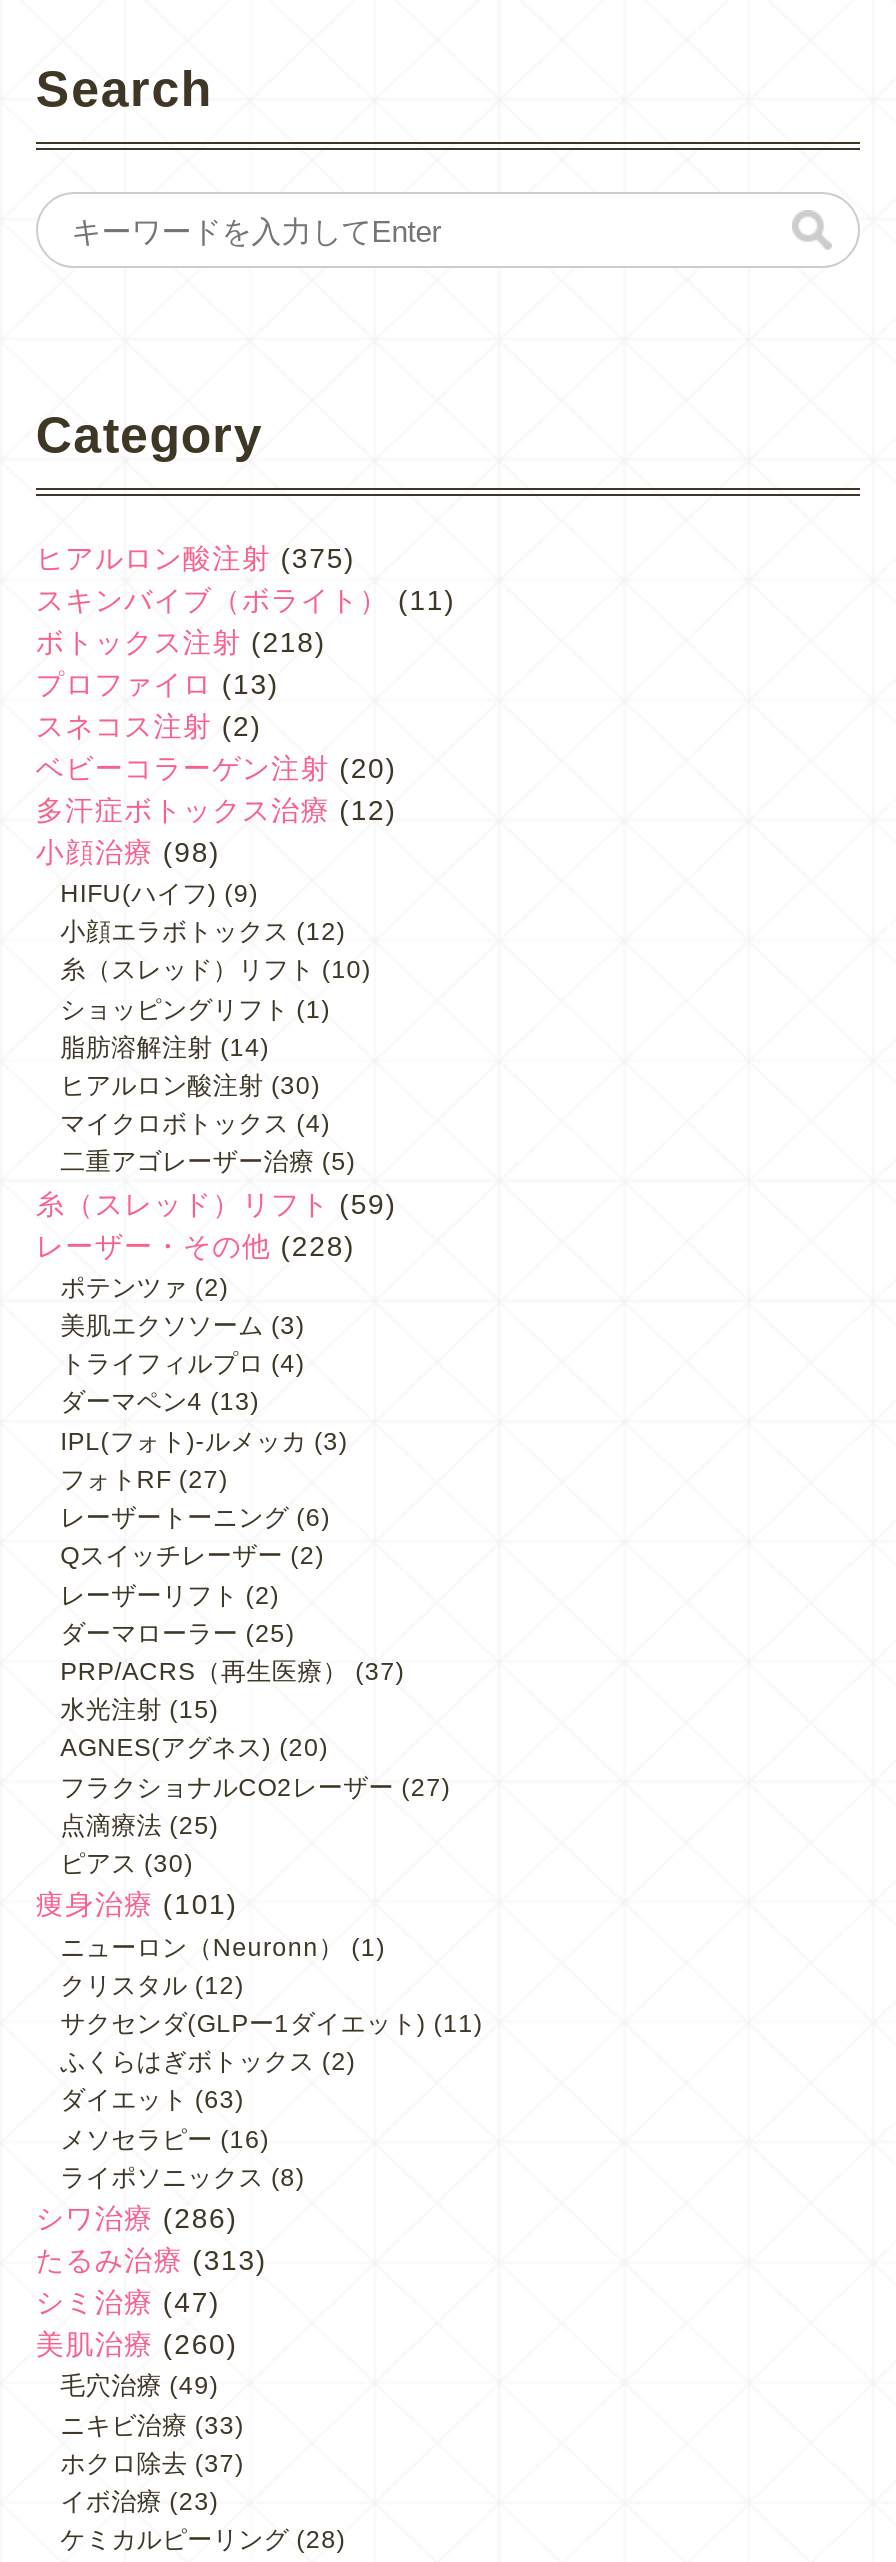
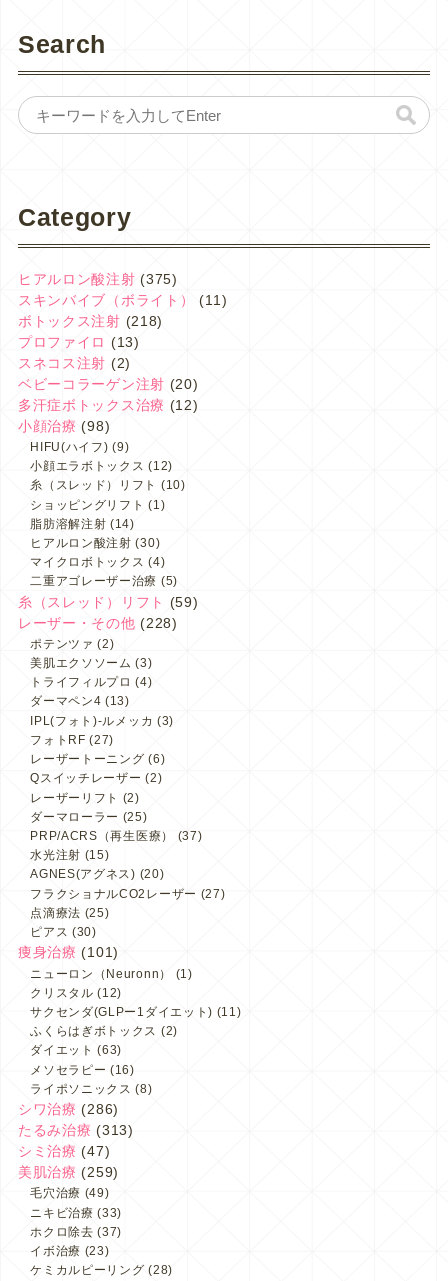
[36,2328,238,2360] 美肌治療(260) -> [18,1164,119,1180] 美肌治療(259)

